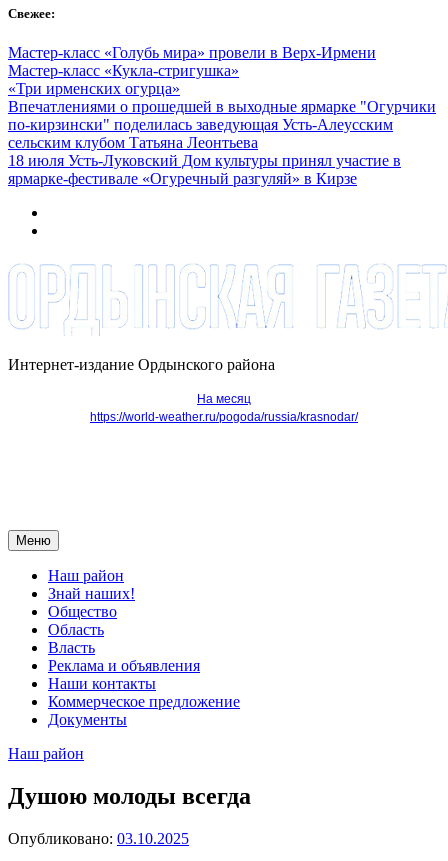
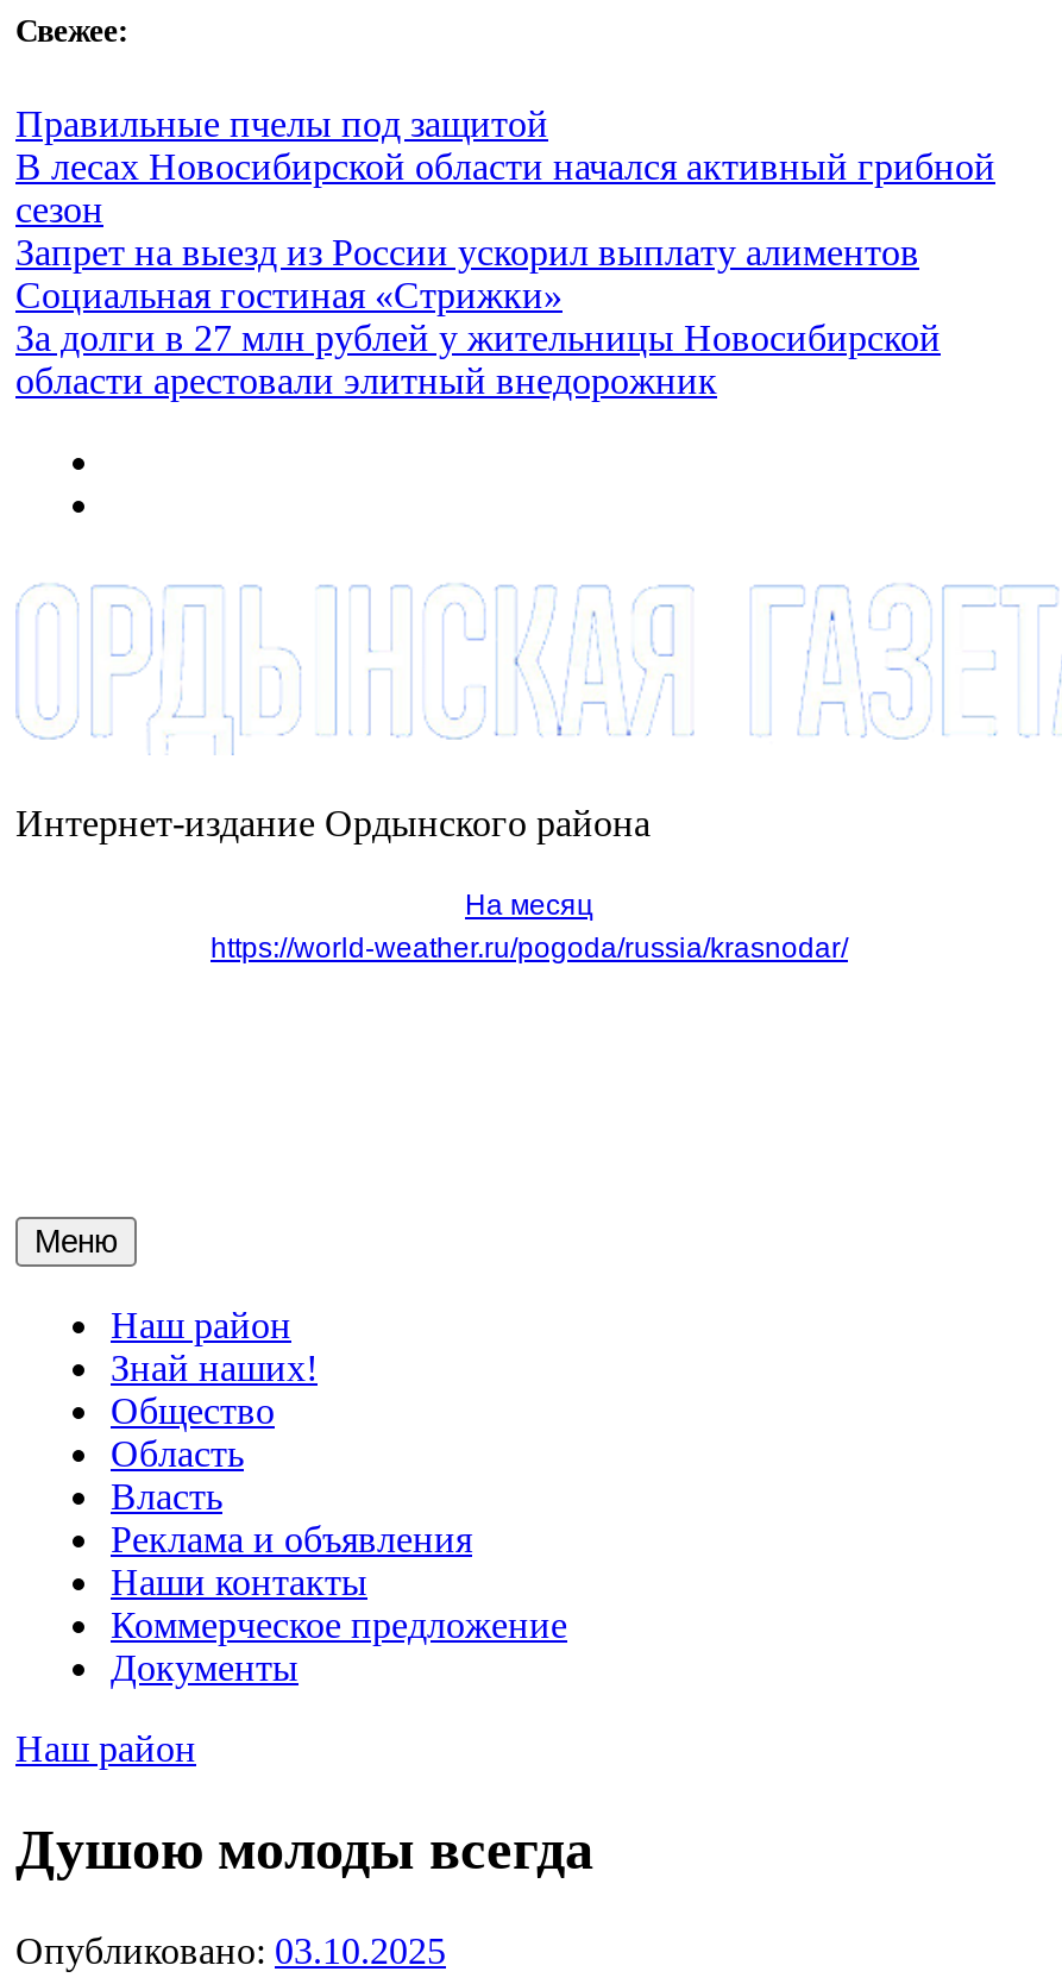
[8,44,436,187] Мастер-класс «Голубь мира» провели в Верх-Ирмени | Мастер-класс «Кукла-стригушка» | «Три ирменских огурца» | Впечатлениями о прошедшей в выходные ярмарке "Огурчики | по-кирзински" поделилась заведующая Усть-Алеусским | сельским клубом Татьяна Леонтьева | 18 июля Усть-Луковский Дом культуры принял участие в | ярмарке-фестивале «Огуречный разгуляй» в Кирзе -> [15,104,995,402] Правильные пчелы под защитой | В лесах Новосибирской области начался активный грибной | сезон | Запрет на выезд из России ускорил выплату алиментов | Социальная гостиная «Стрижки» | За долги в 27 млн рублей у жительницы Новосибирской | области арестовали элитный внедорожник

